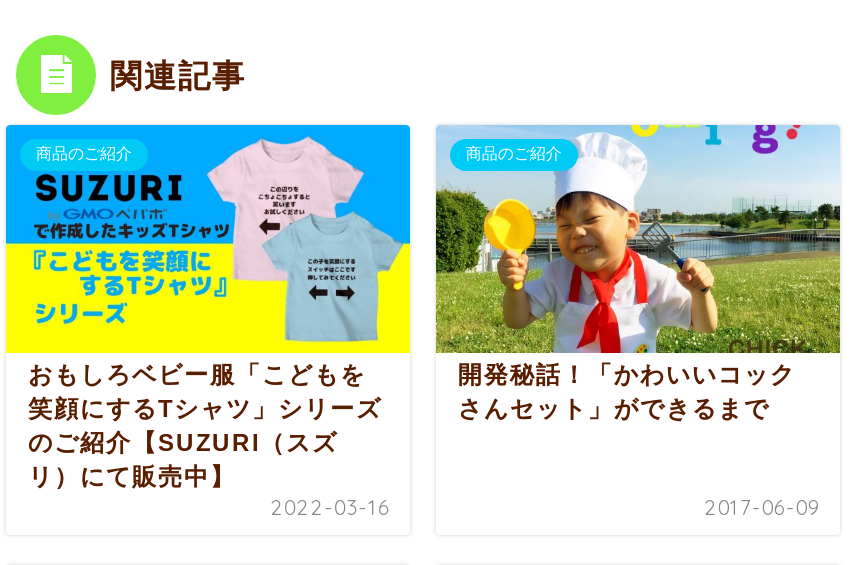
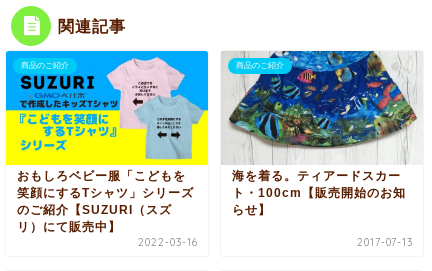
[434,123,842,423] [image] | 開発秘話！「かわいいコック | さんセット」ができるまで -> [221,50,423,217] [image] | 海を着る。ティアードスカー | ト・100cm【販売開始のお知 | らせ】
[704,495,820,521] 2017-06-09 -> [357,236,413,249] 2017-07-13

